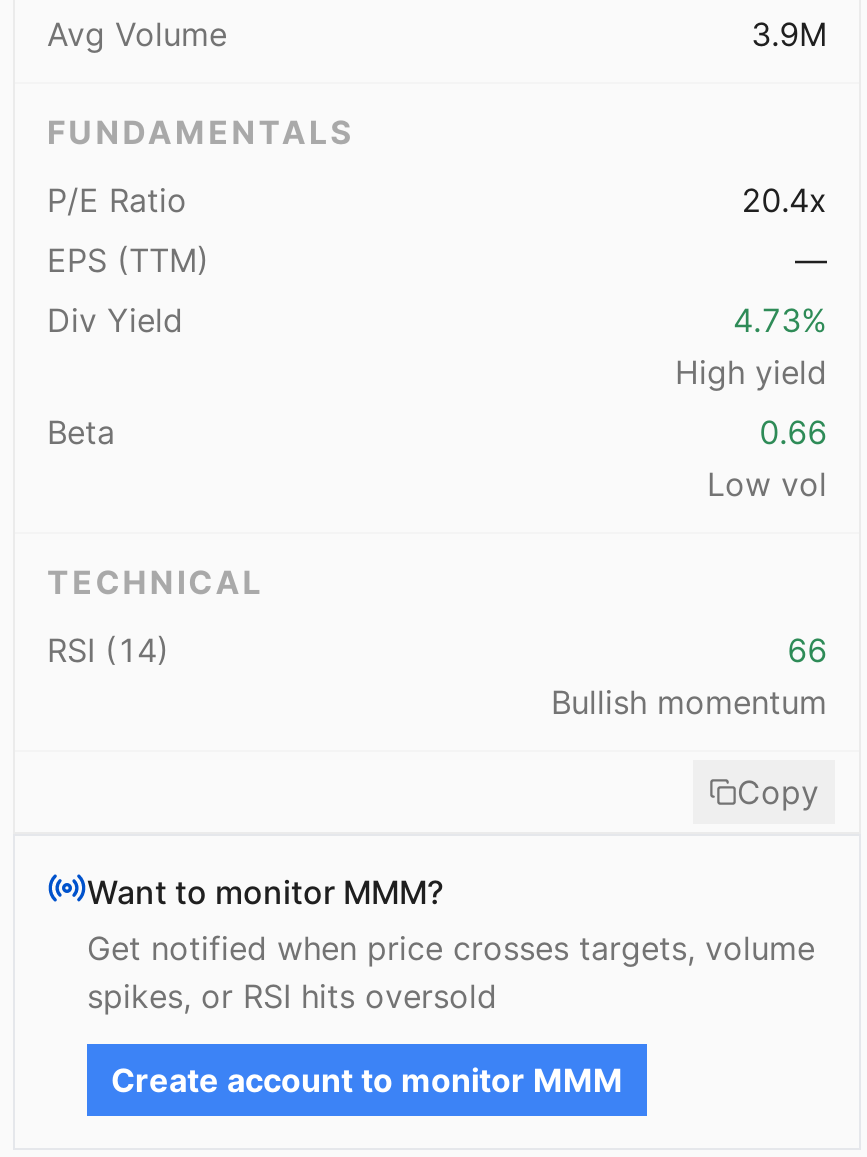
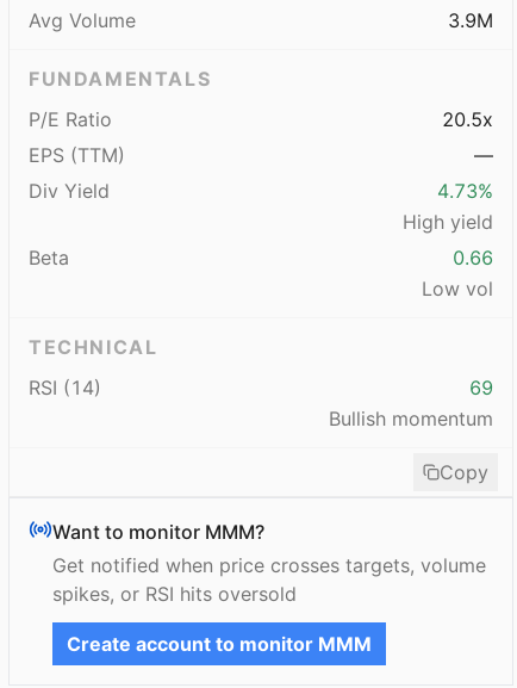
[741,180,827,220] 20.4x -> [442,107,493,131] 20.5x
[787,630,827,670] 66 -> [469,376,493,399] 69

